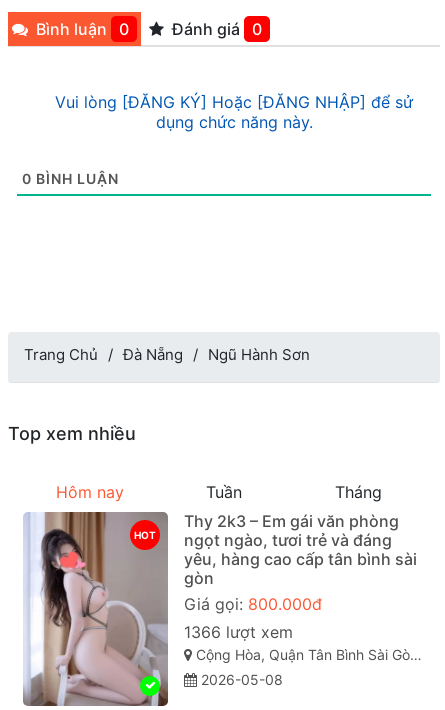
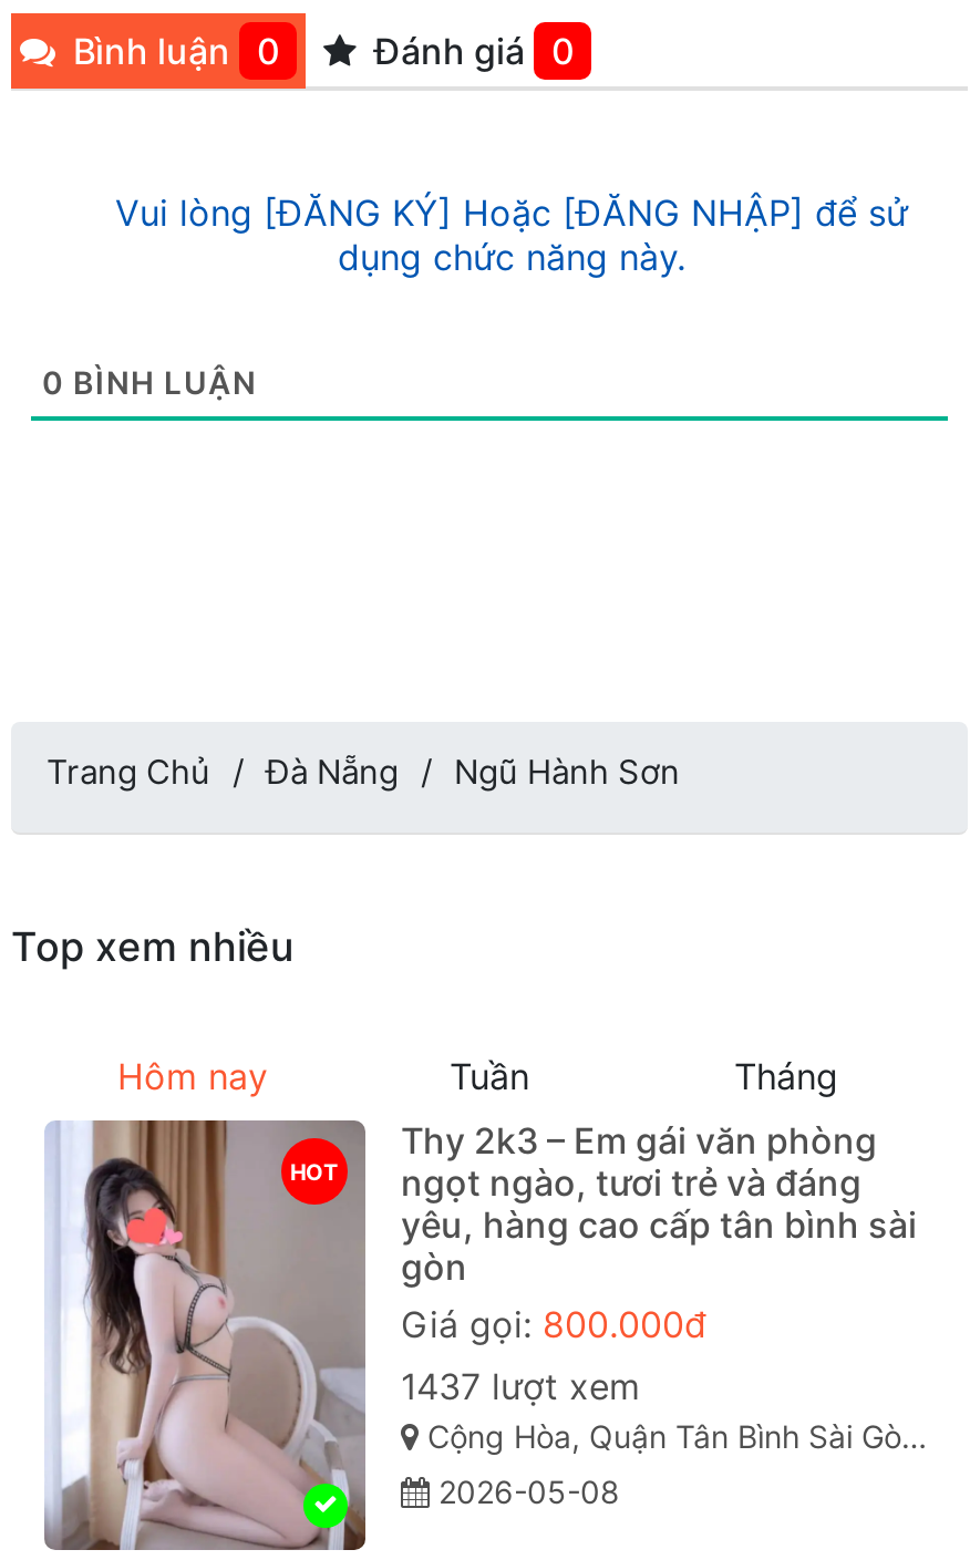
[184,622,293,642] 1366 lượt xem -> [401,1365,640,1409] 1437 lượt xem

